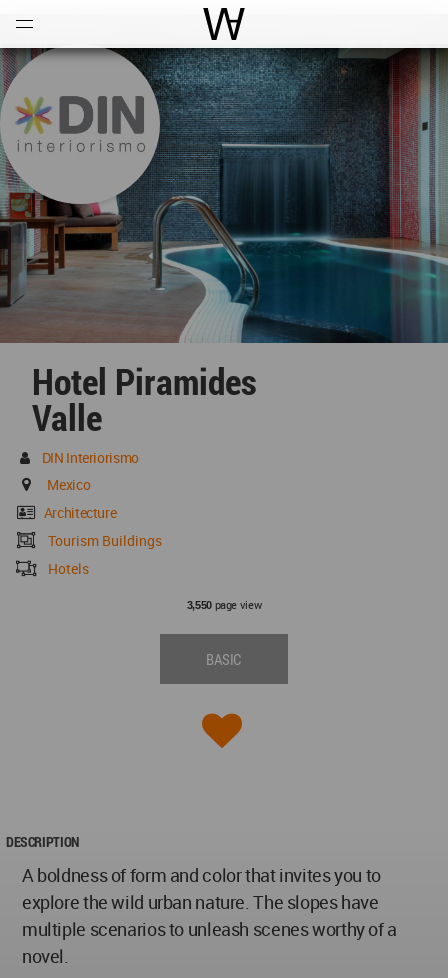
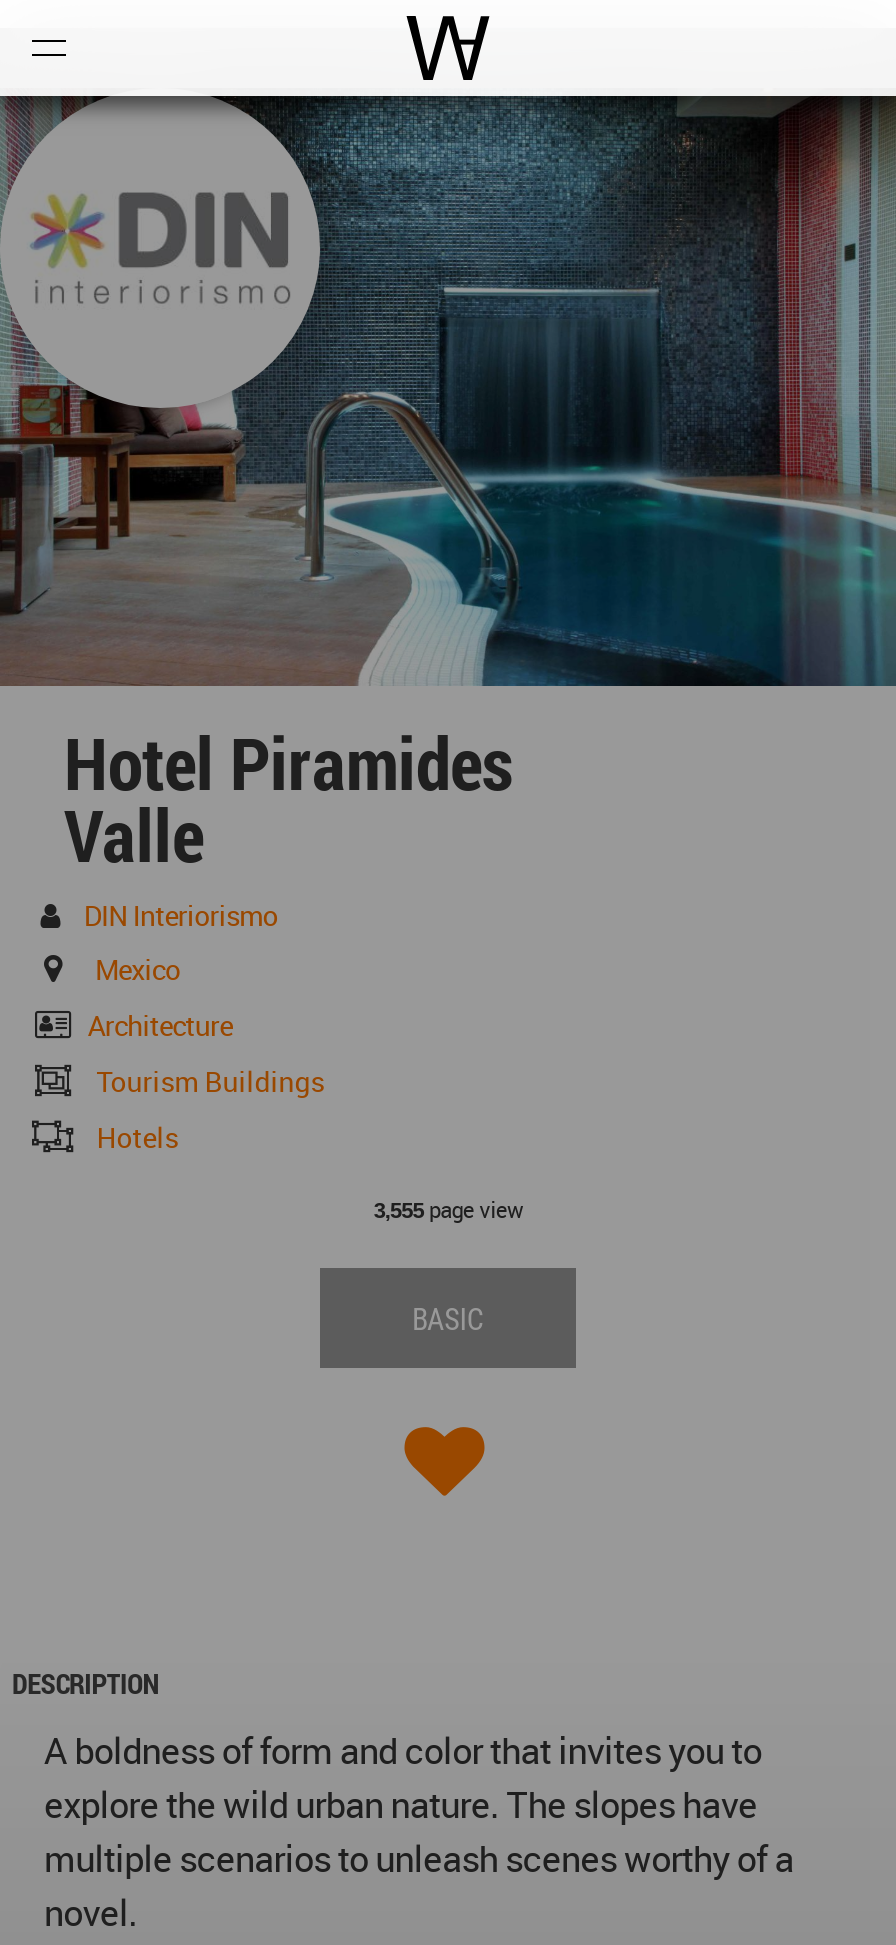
[187,597,261,612] 3,550 page view -> [374,1193,522,1223] 3,555 page view

